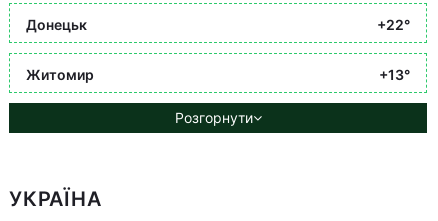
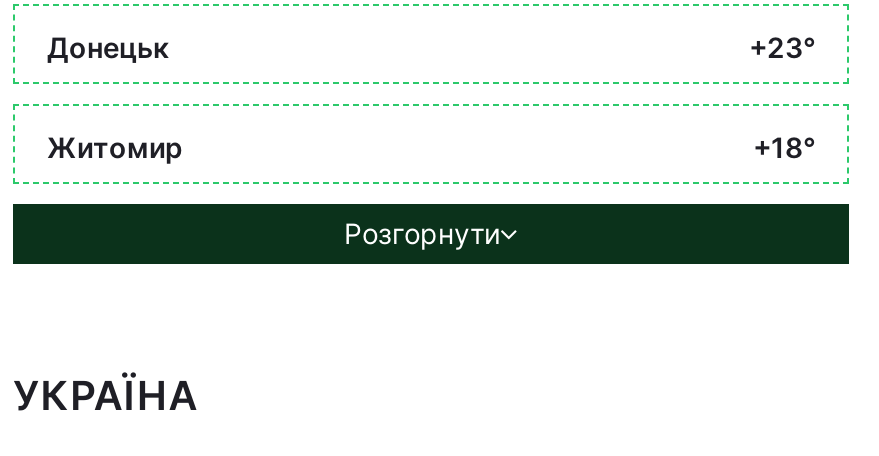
[377,15,410,32] +22° -> [749,29,815,63] +23°
[379,65,410,82] +13° -> [753,129,815,163] +18°

